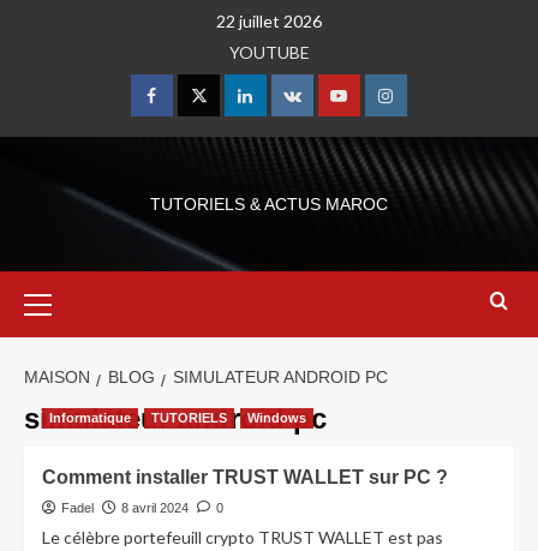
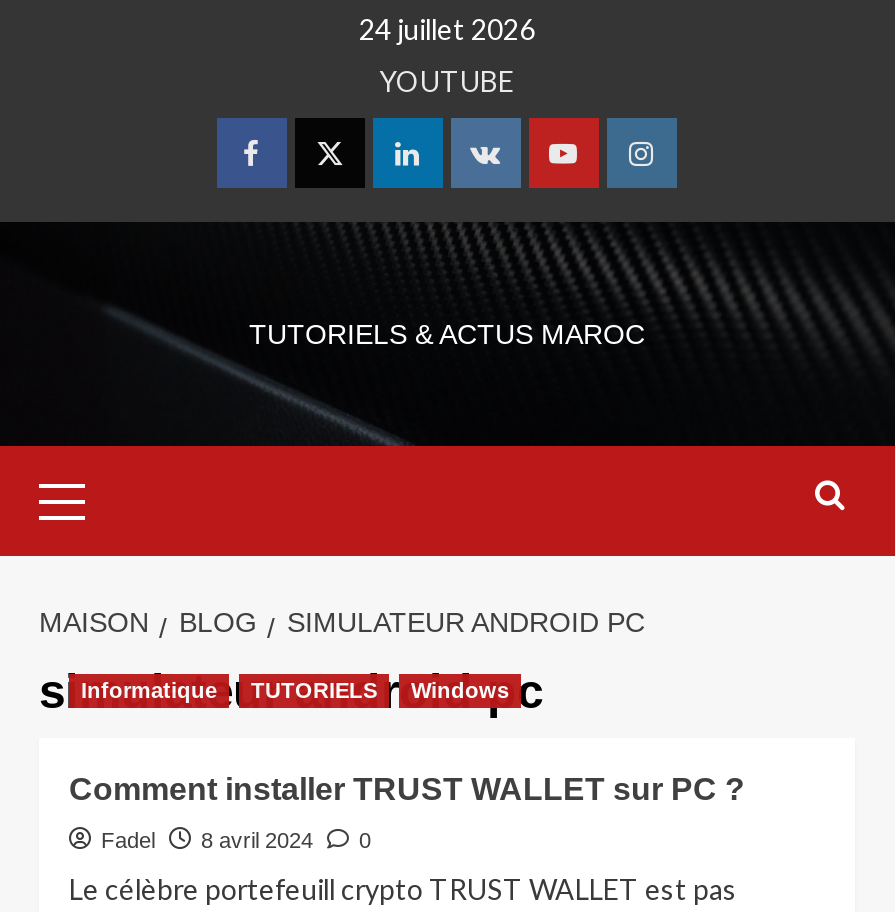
[216,11,322,31] 22 juillet 2026 -> [359,12,535,46] 24 juillet 2026

